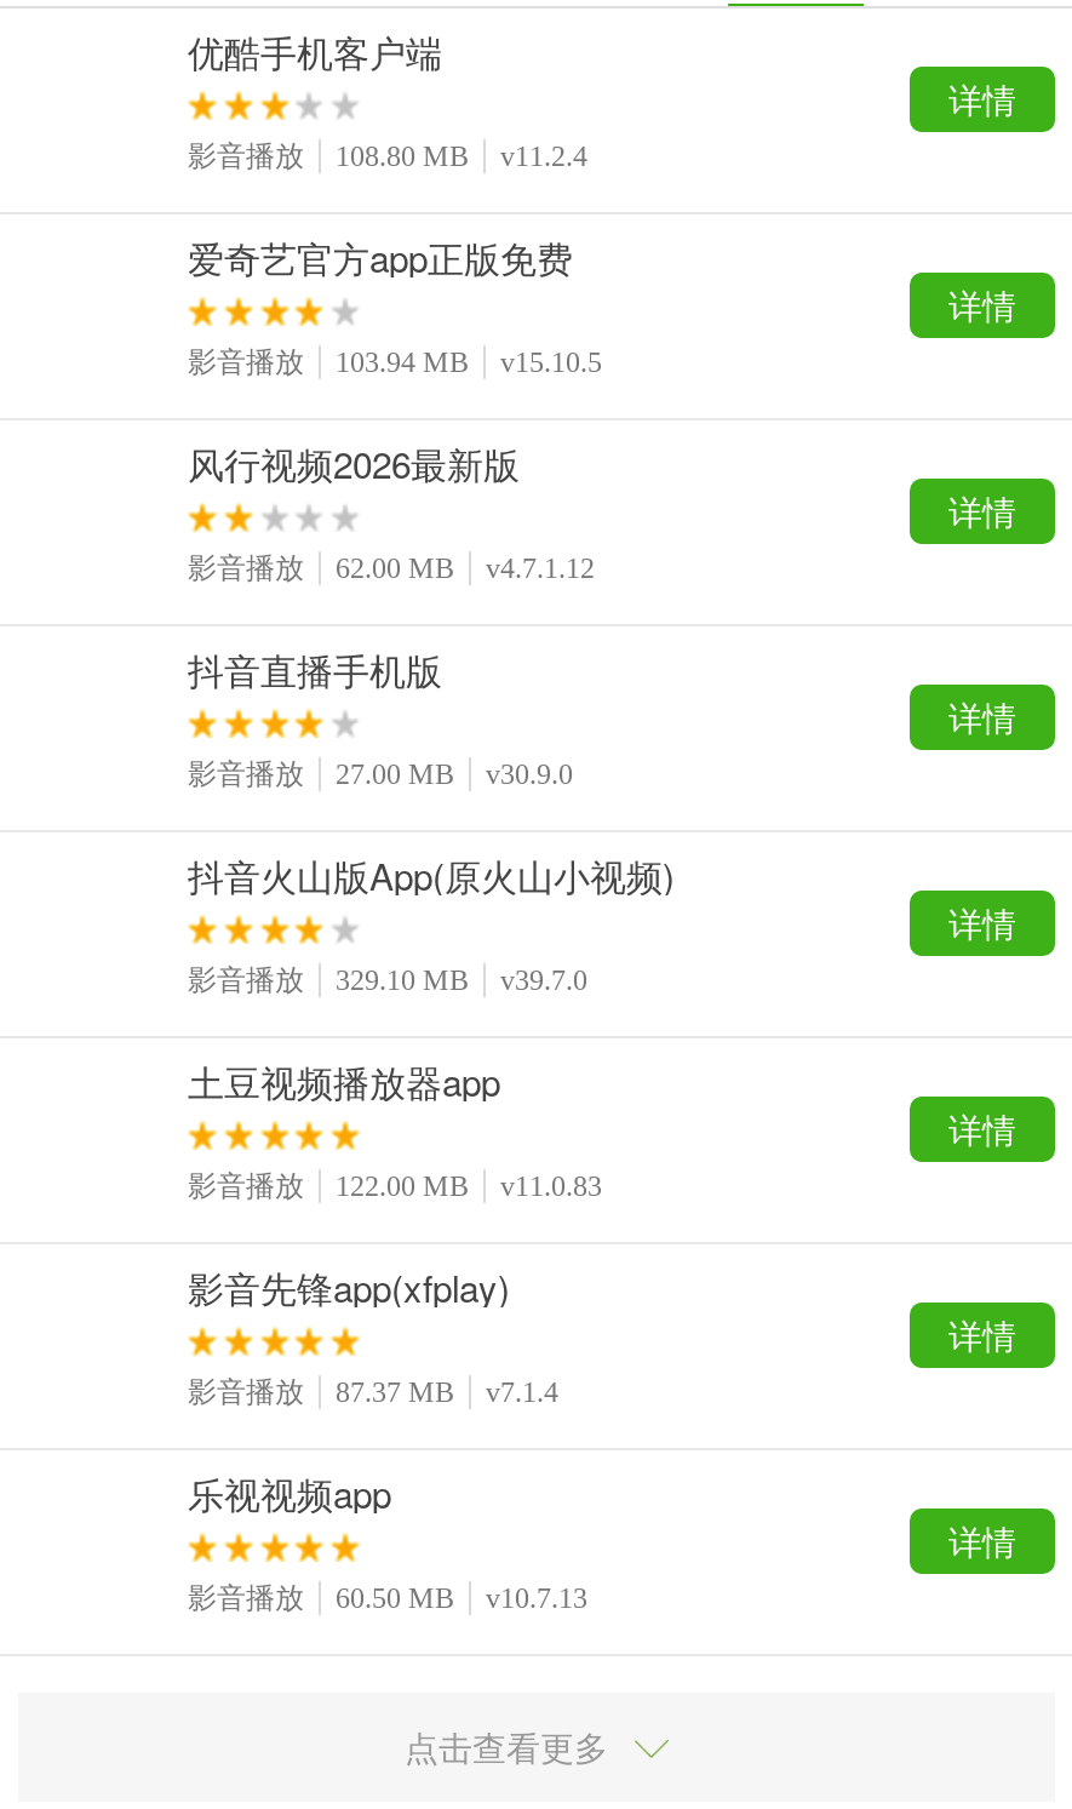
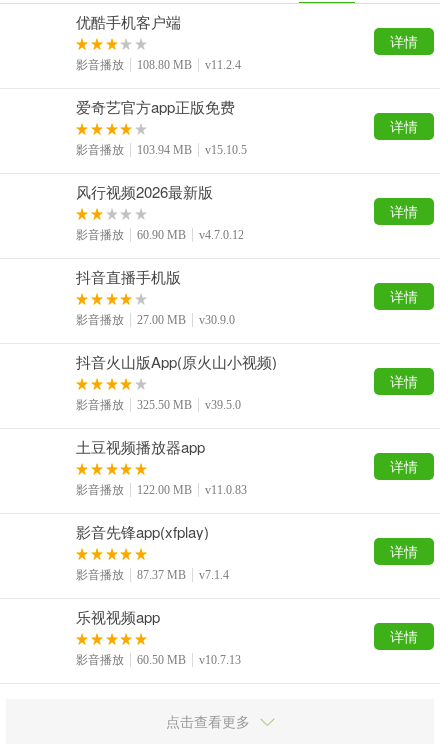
[336,550,595,584] 62.00 MB | v4.7.1.12 -> [137,228,244,242] 60.90 MB | v4.7.0.12
[336,962,587,996] 329.10 MB | v39.7.0 -> [137,398,241,412] 325.50 MB | v39.5.0

